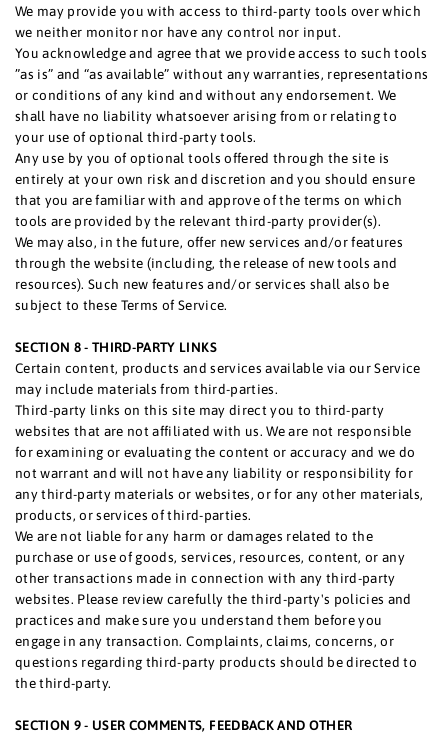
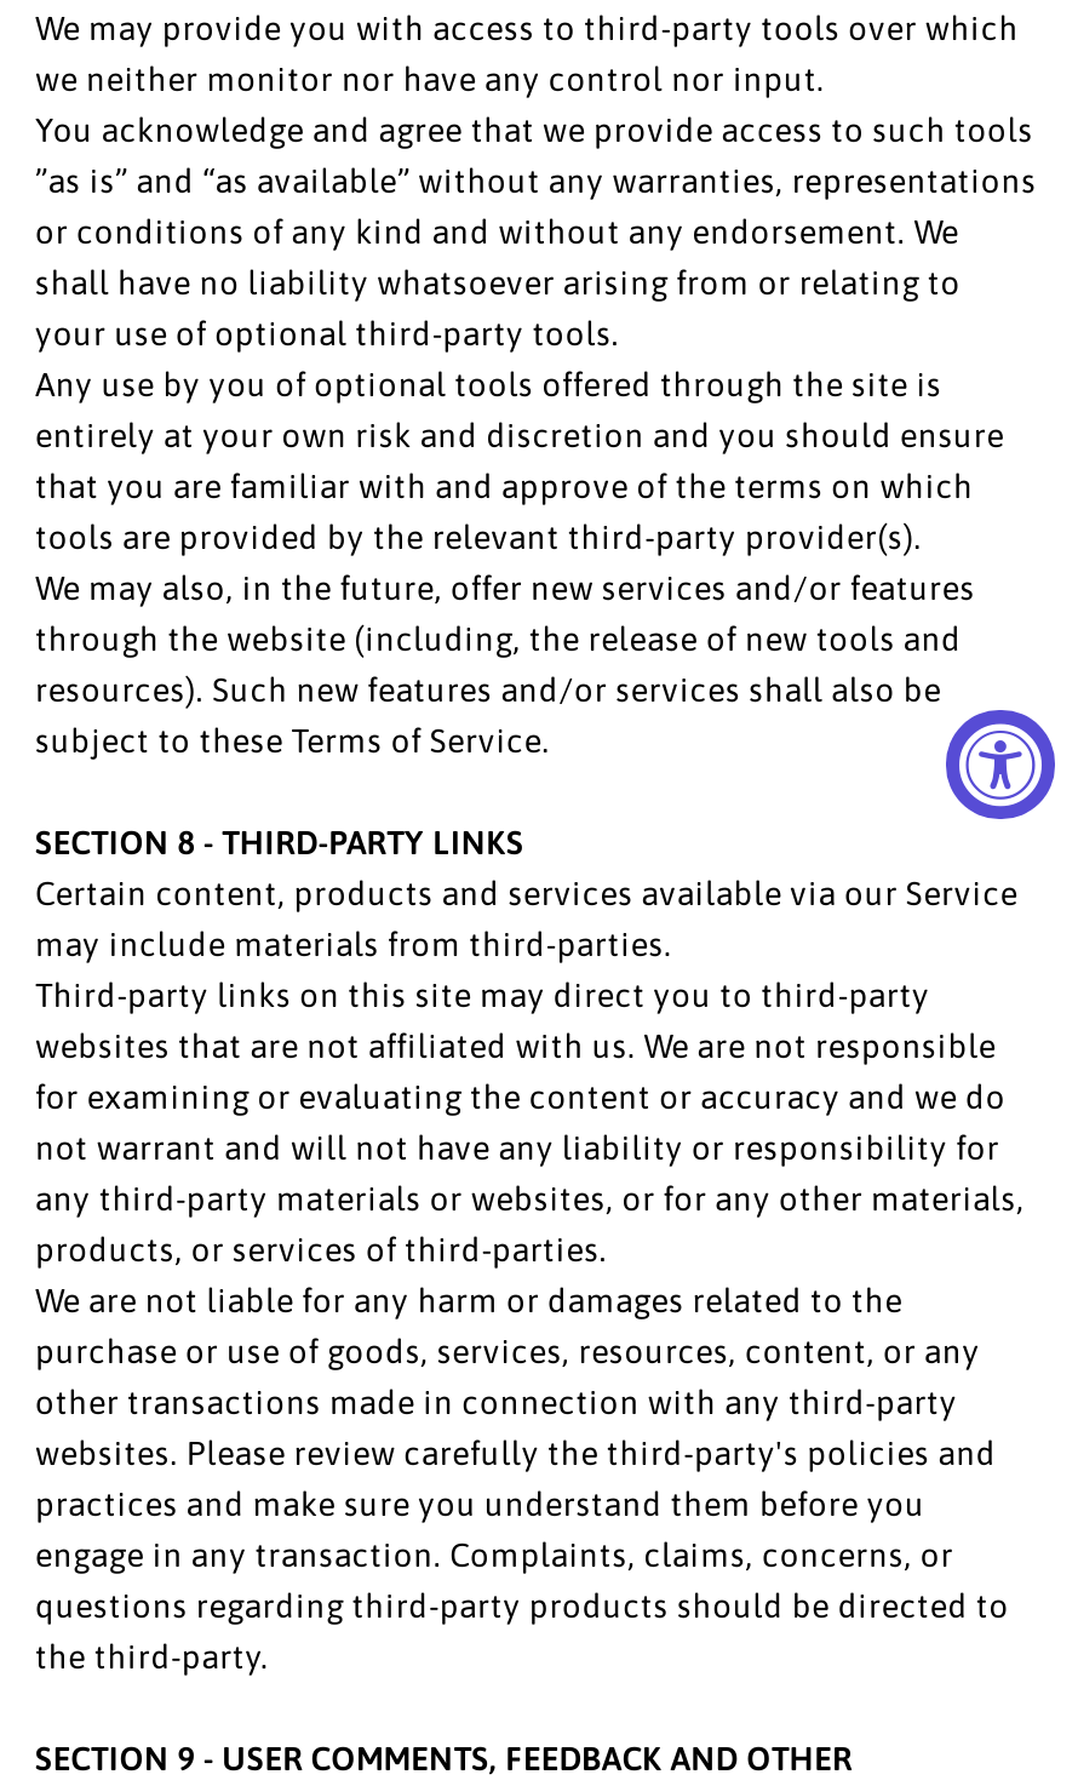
none -> [944,708,1057,822] [image]

